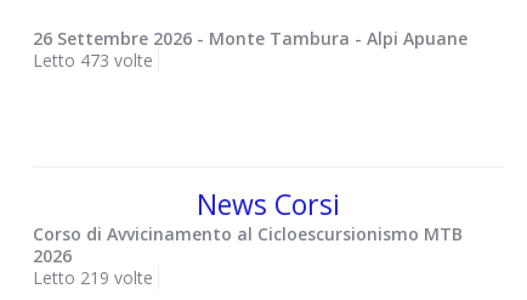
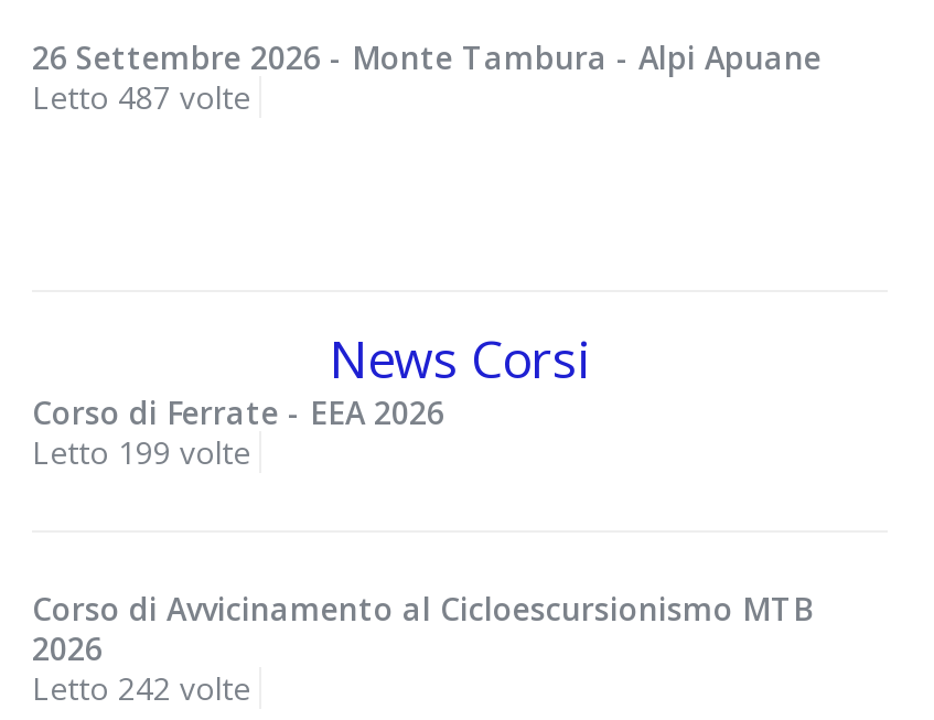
[33,49,153,72] Letto 473 volte -> [32,77,250,119] Letto 487 volte
none -> [32,392,444,474] Corso di Ferrate - EEA 2026 | Letto 199 volte
[33,266,153,290] Letto 219 volte -> [32,668,250,710] Letto 242 volte

